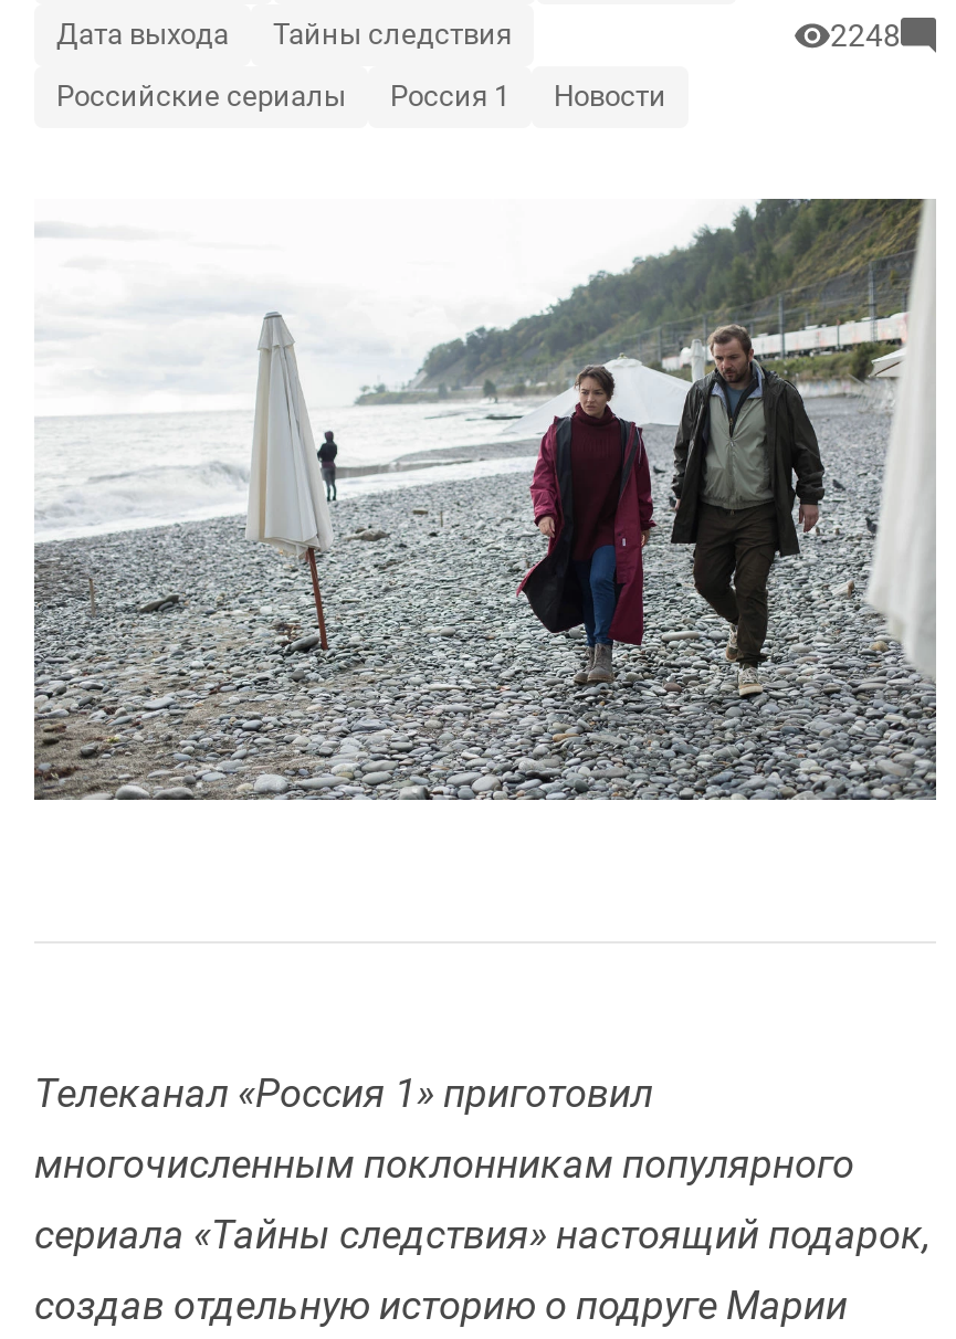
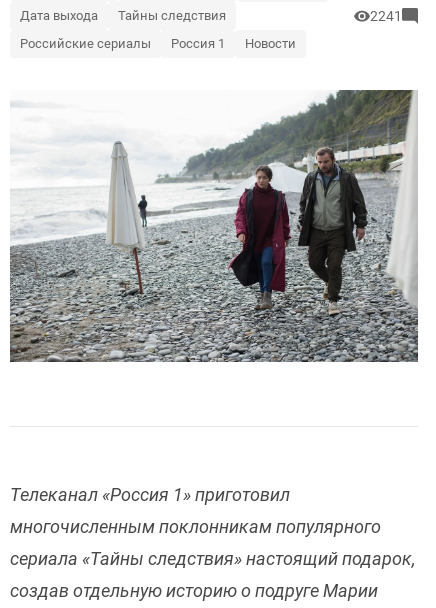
[830,18,901,53] 2248 -> [370,8,402,24] 2241

